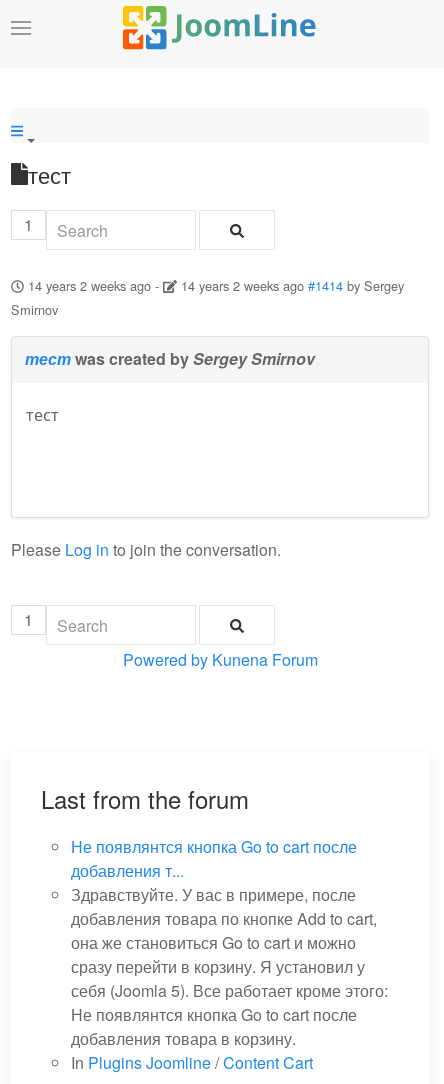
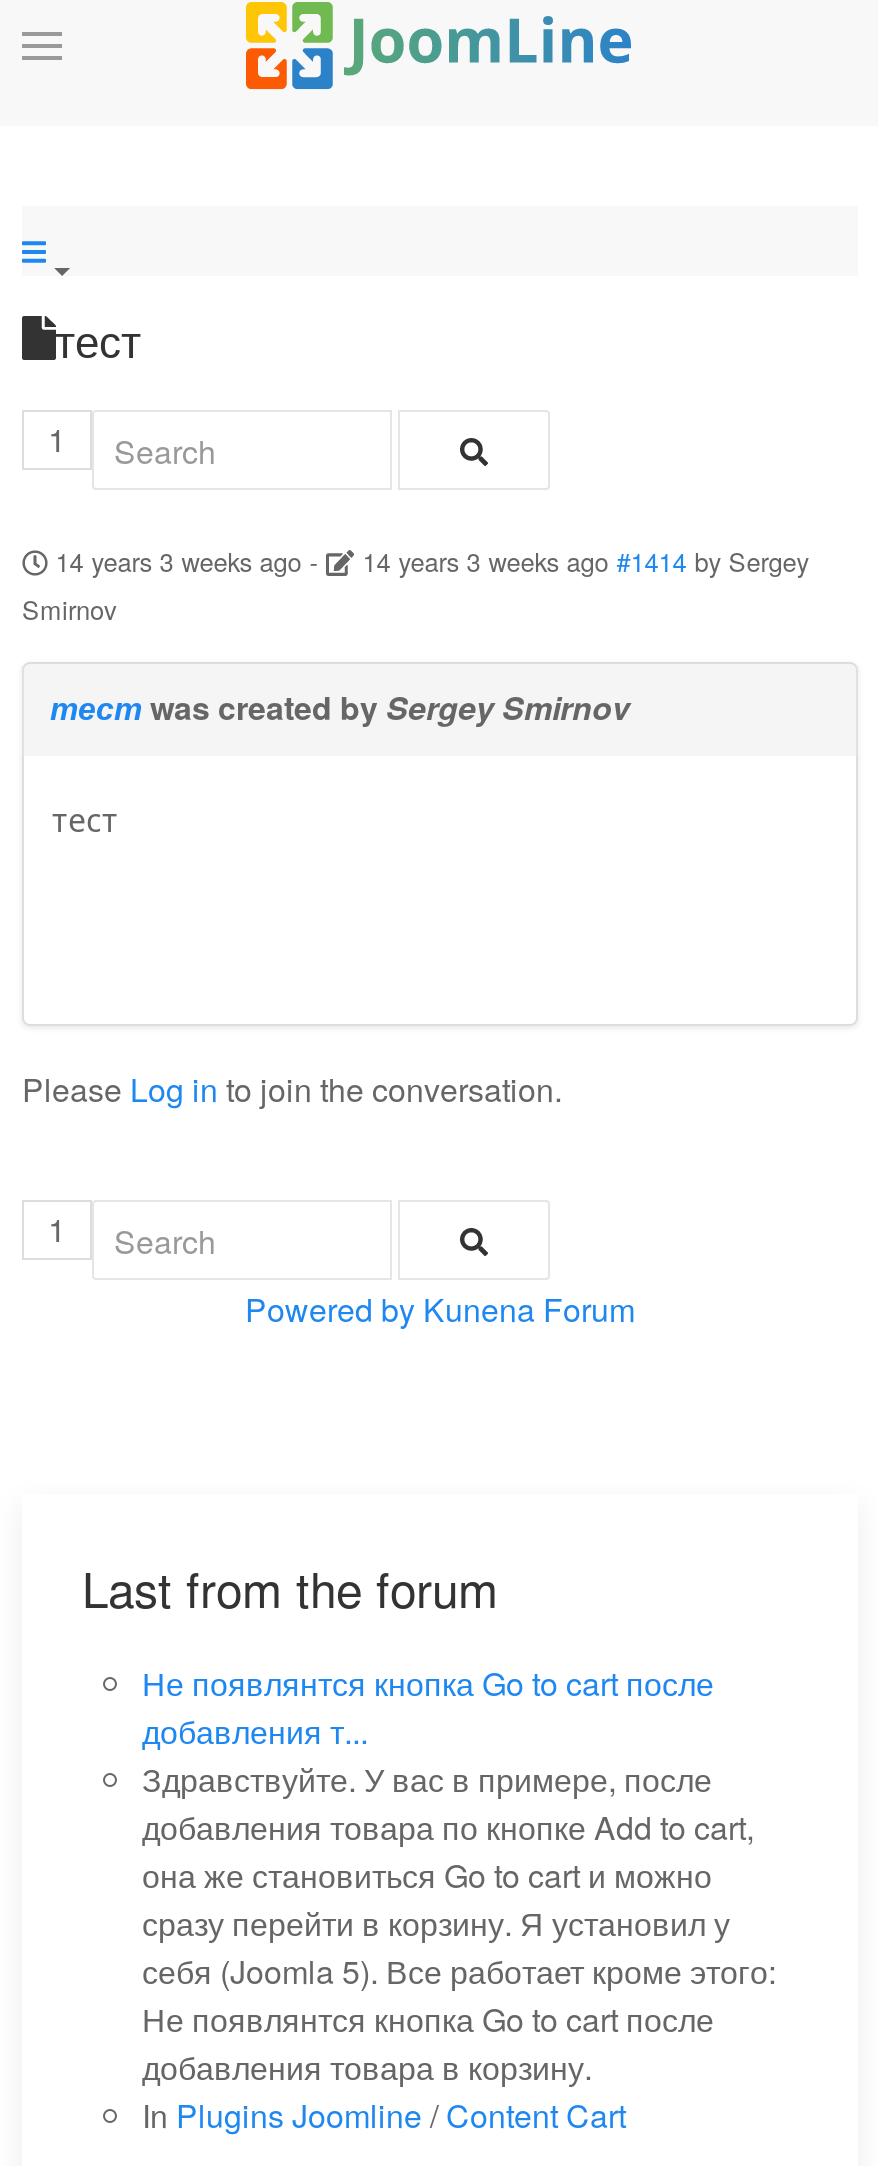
[28,276,163,295] 14 years 2 weeks ago - -> [56,543,326,581] 14 years 3 weeks ago -
[181,276,404,295] 14 years 2 weeks ago #1414 by Sergey -> [362,543,808,581] 14 years 3 weeks ago #1414 by Sergey

